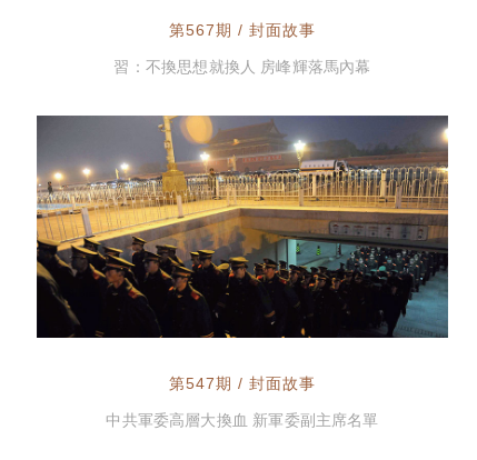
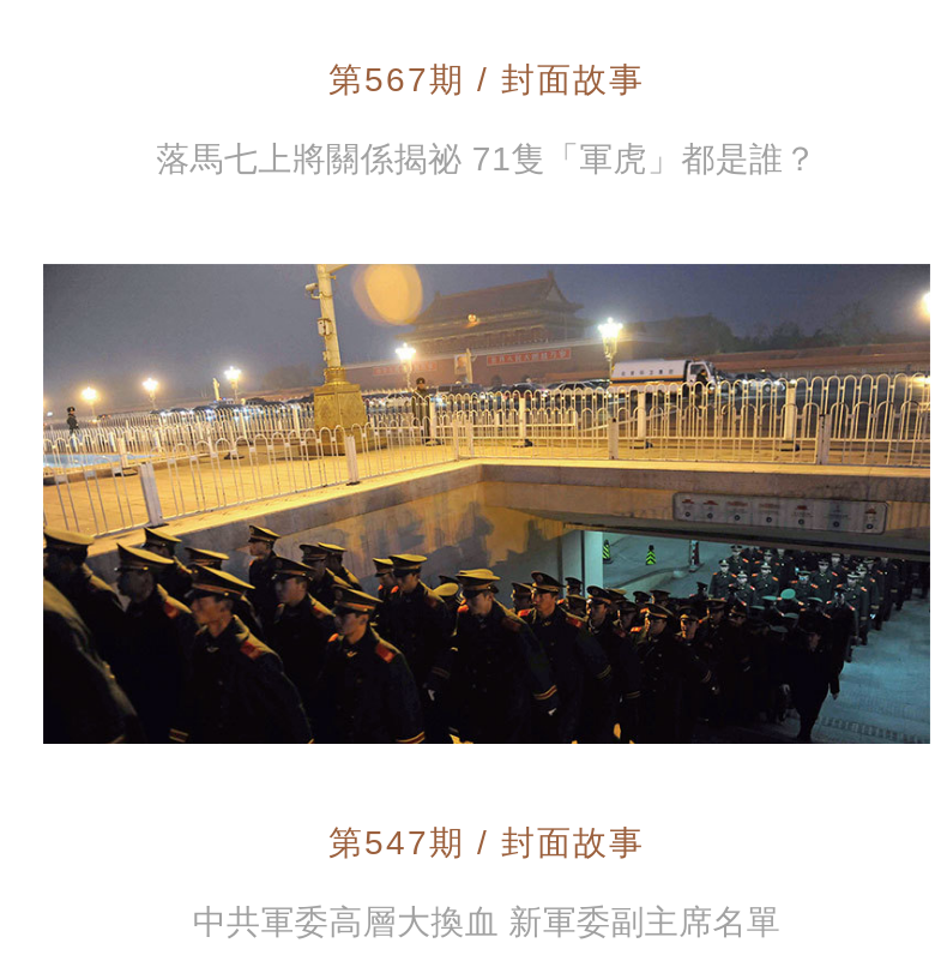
[114,58,371,76] 習：不換思想就換人 房峰輝落馬內幕 -> [156,139,817,178] 落馬七上將關係揭祕 71隻「軍虎」都是誰？

